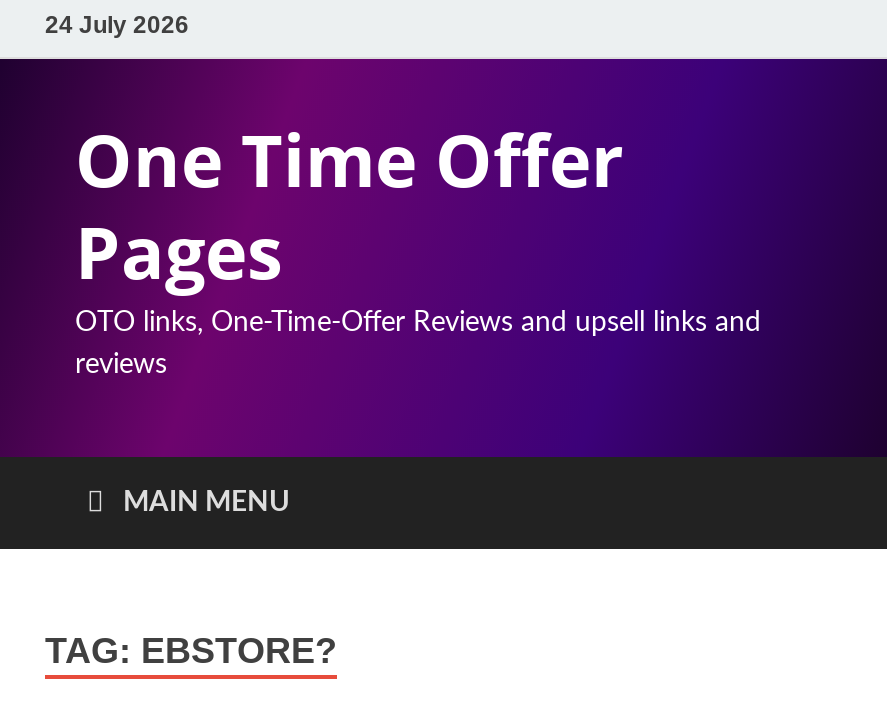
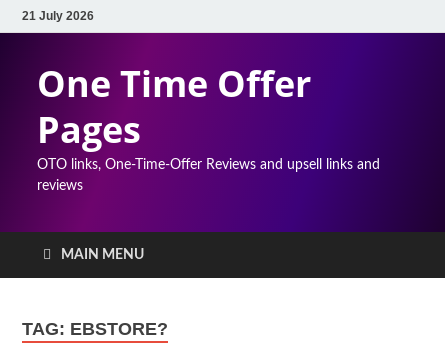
[45,10,189,38] 24 July 2026 -> [22,8,94,22] 21 July 2026

